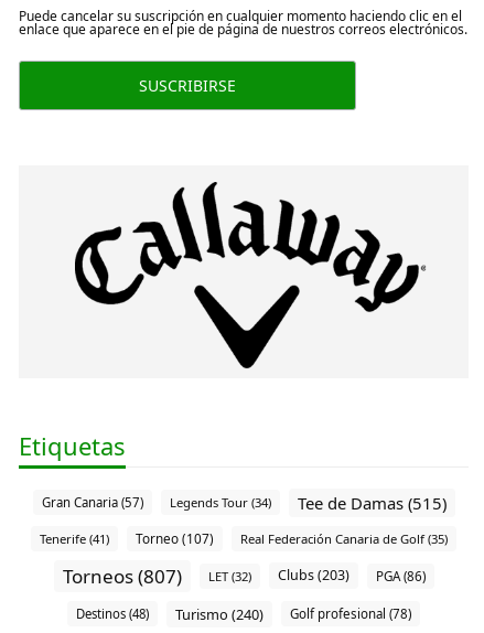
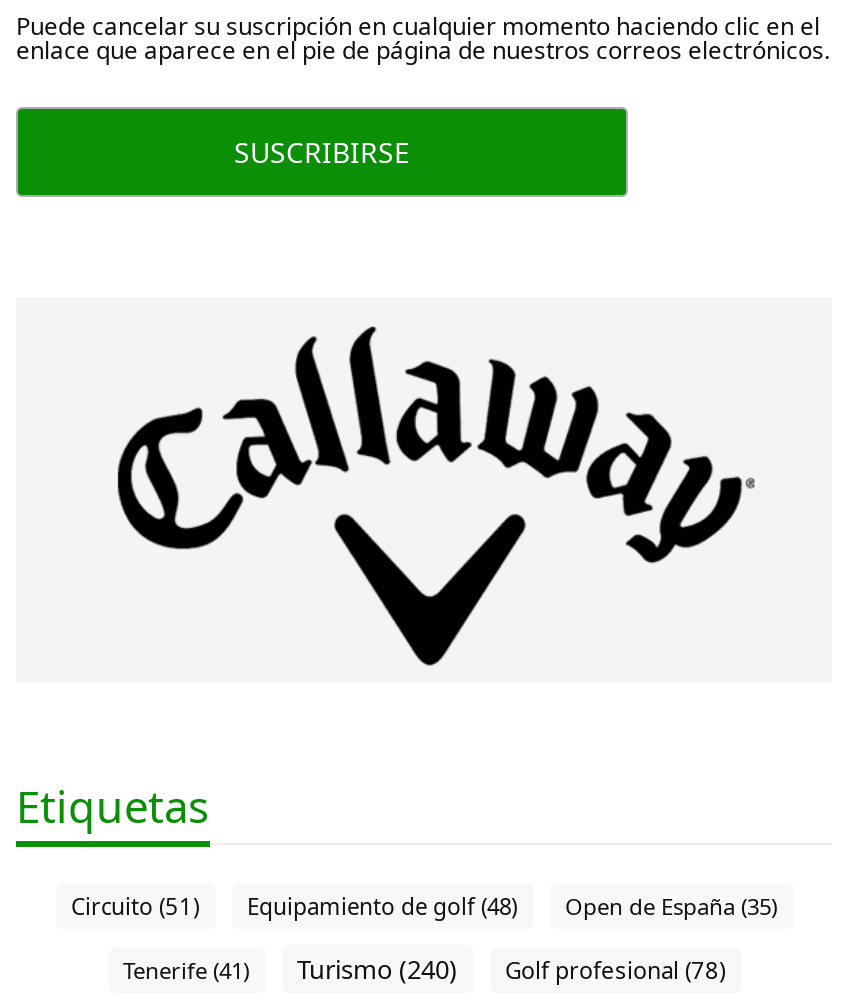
[41,492,446,514] Gran Canaria (57) | Legends Tour (34) | Tee de Damas (515) -> [71,892,777,922] Circuito (51) | Equipamiento de golf (48) | Open de España (35)
[62,529,448,622] Torneo (107) | Real Federación Canaria de Golf (35) | Torneos (807) | LET (32) | Clubs (203) | PGA (86) | Destinos (48) -> none

